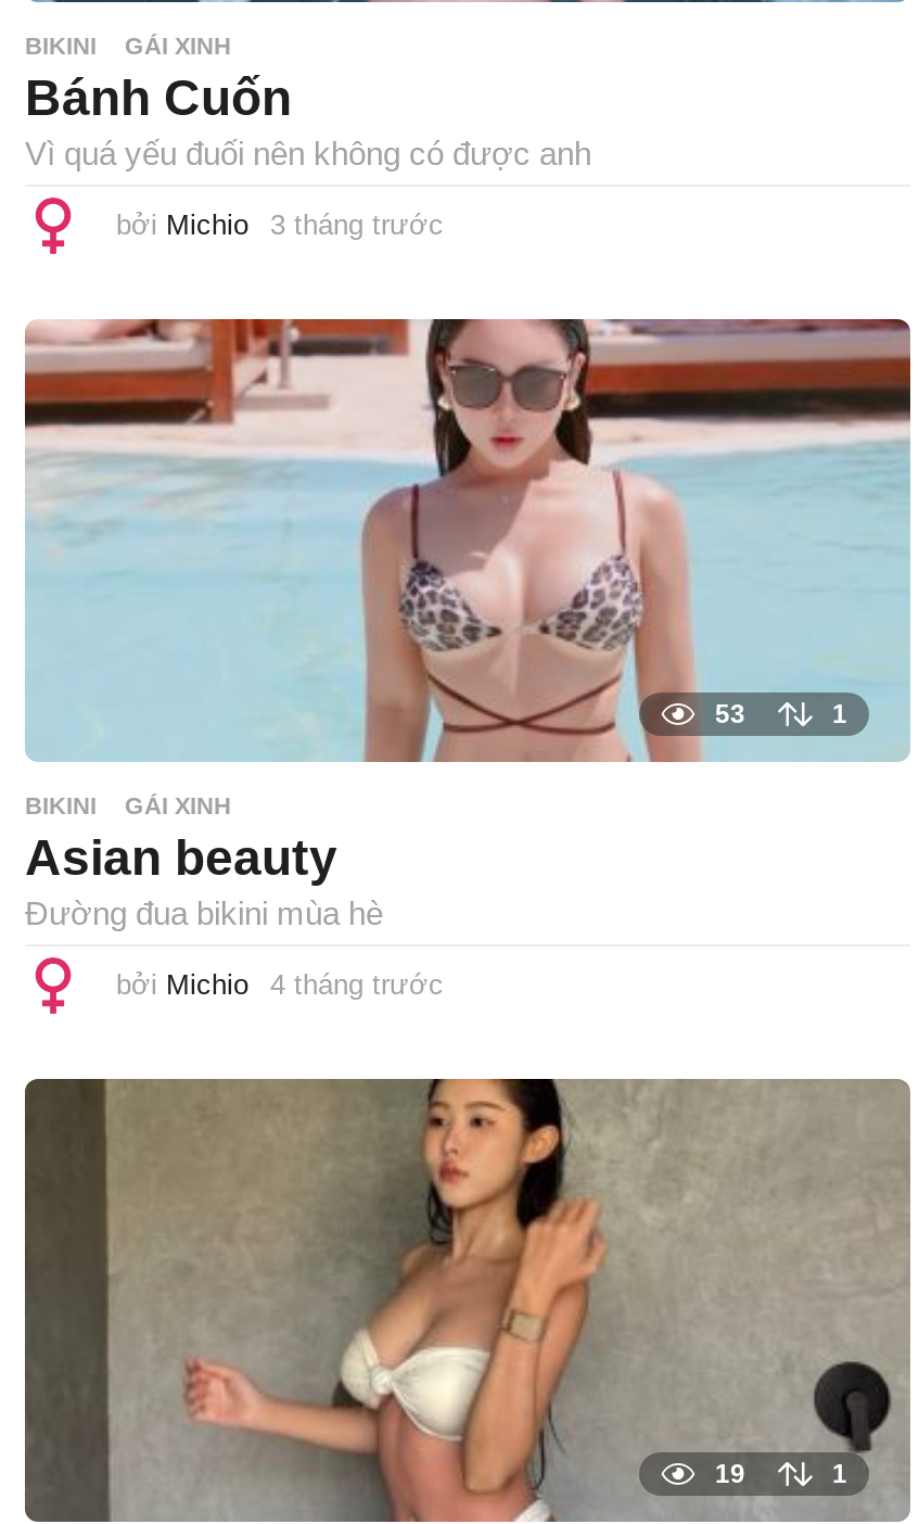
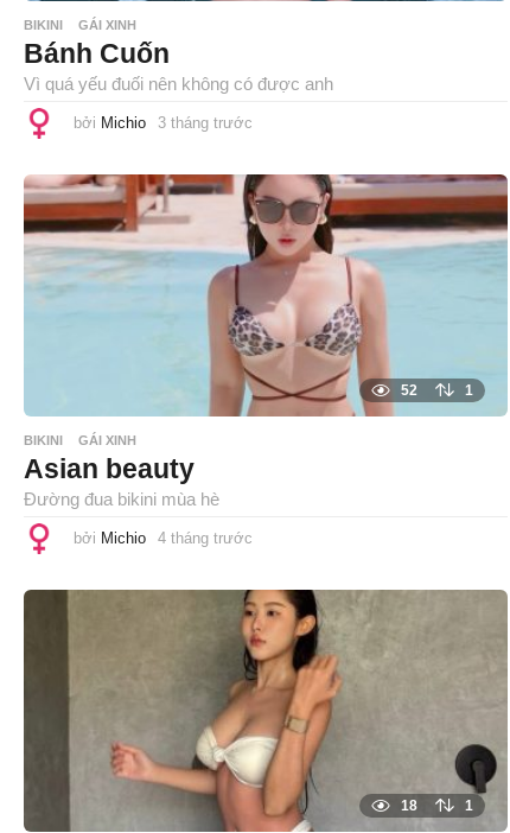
[715,698,745,729] 53 -> [401,382,417,398] 52
[715,1458,745,1489] 19 -> [401,797,417,814] 18

